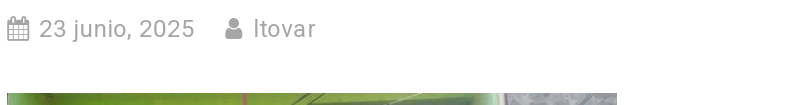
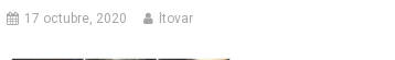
[39,15,195,43] 23 junio, 2025 -> [24,11,127,26] 17 octubre, 2020

